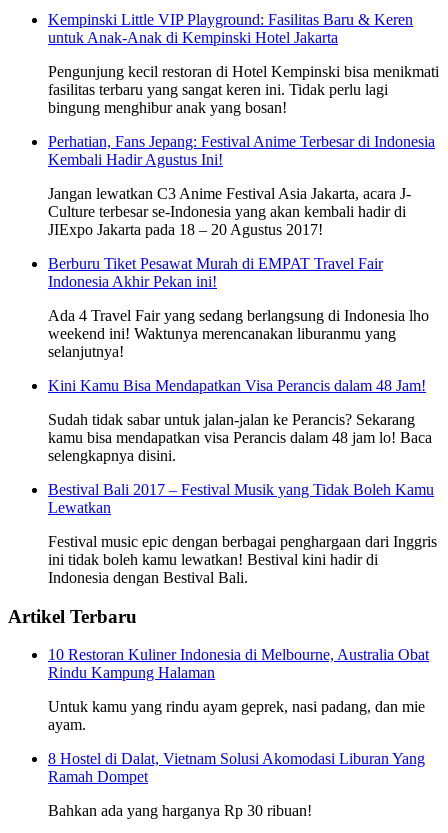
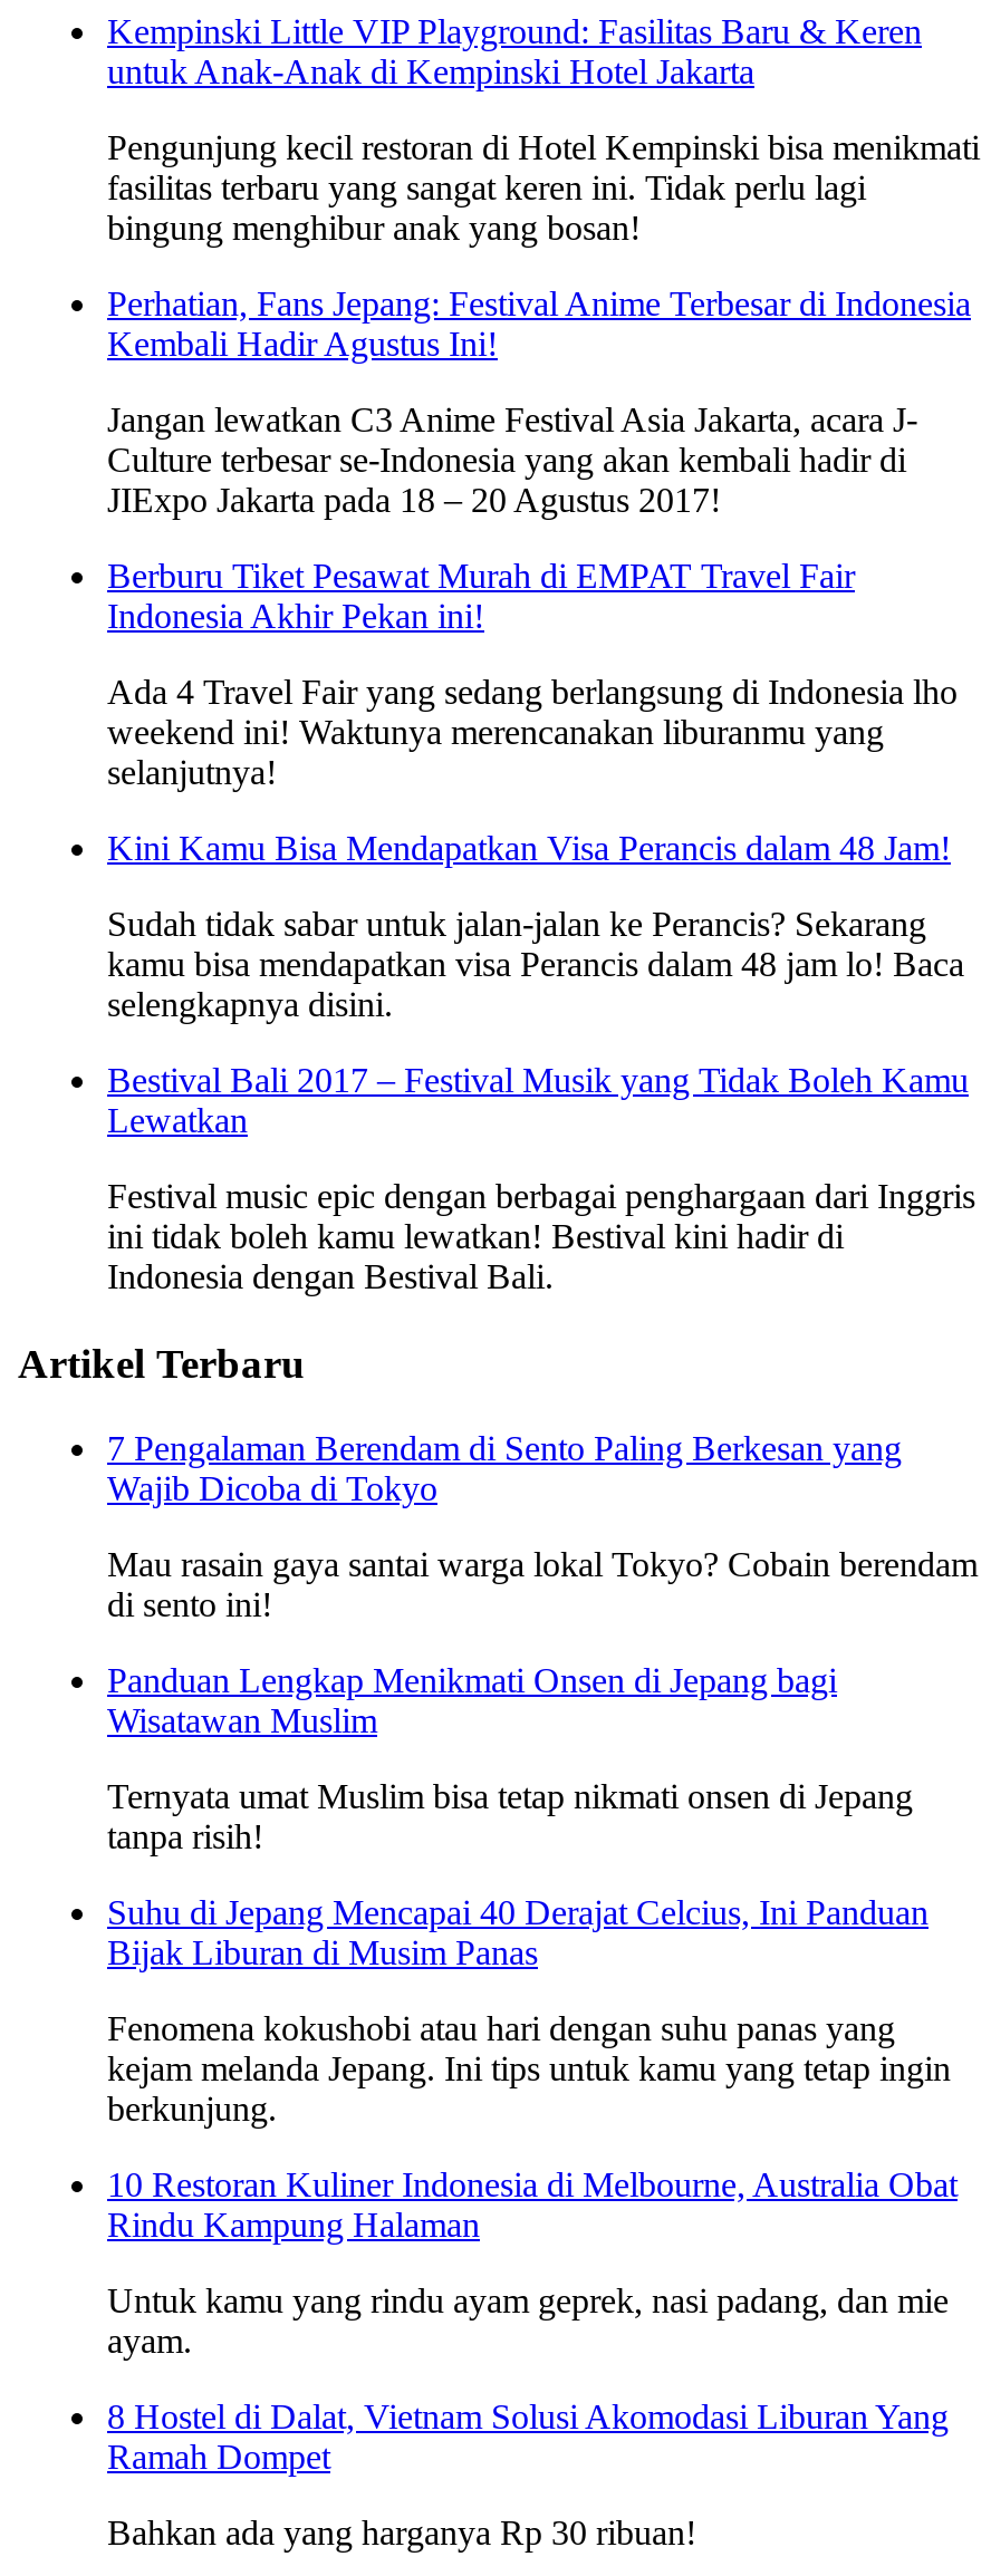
none -> [107,1430,978,2128] 7 Pengalaman Berendam di Sento Paling Berkesan yang | Wajib Dicoba di Tokyo | Mau rasain gaya santai warga lokal Tokyo? Cobain berendam | di sento ini! | Panduan Lengkap Menikmati Onsen di Jepang bagi | Wisatawan Muslim | Ternyata umat Muslim bisa tetap nikmati onsen di Jepang | tanpa risih! | Suhu di Jepang Mencapai 40 Derajat Celcius, Ini Panduan | Bijak Liburan di Musim Panas | Fenomena kokushobi atau hari dengan suhu panas yang | kejam melanda Jepang. Ini tips untuk kamu yang tetap ingin | berkunjung.

